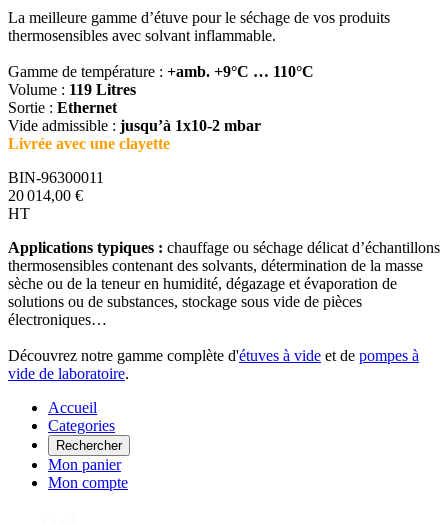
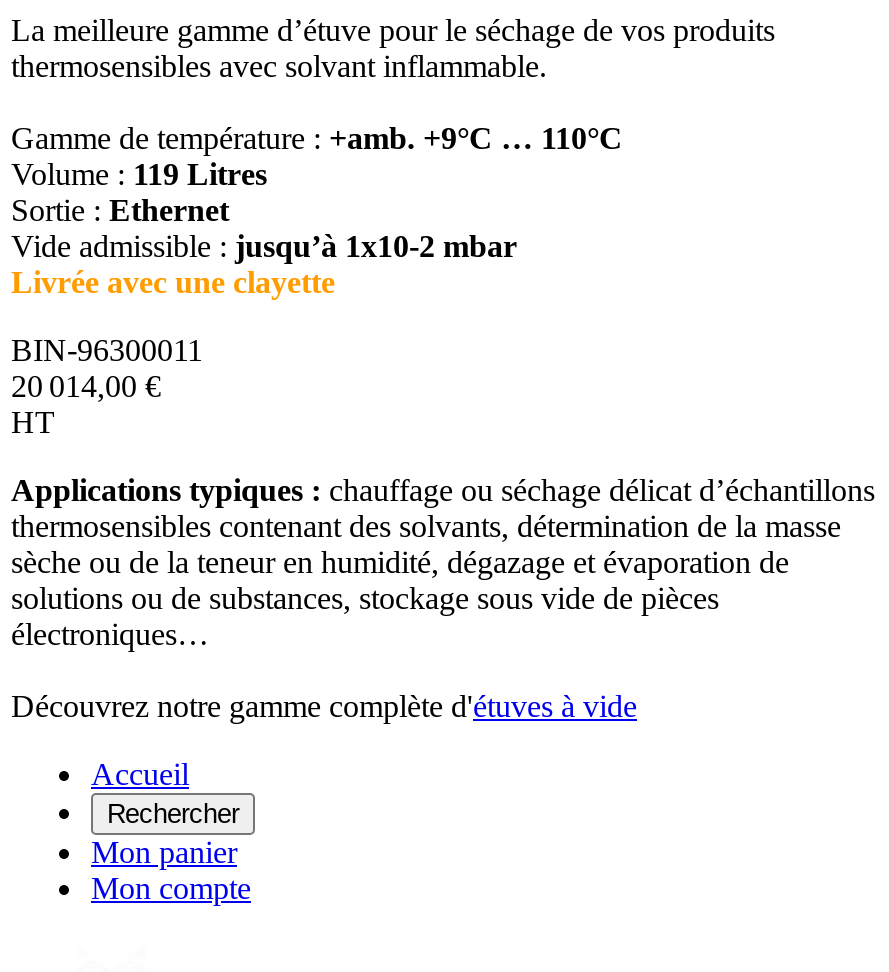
[8,347,419,382] Découvrez notre gamme complète d'étuves à vide et de pompes à | vide de laboratoire. -> [11,690,637,724] Découvrez notre gamme complète d'étuves à vide
[48,417,115,434] Categories -> none

